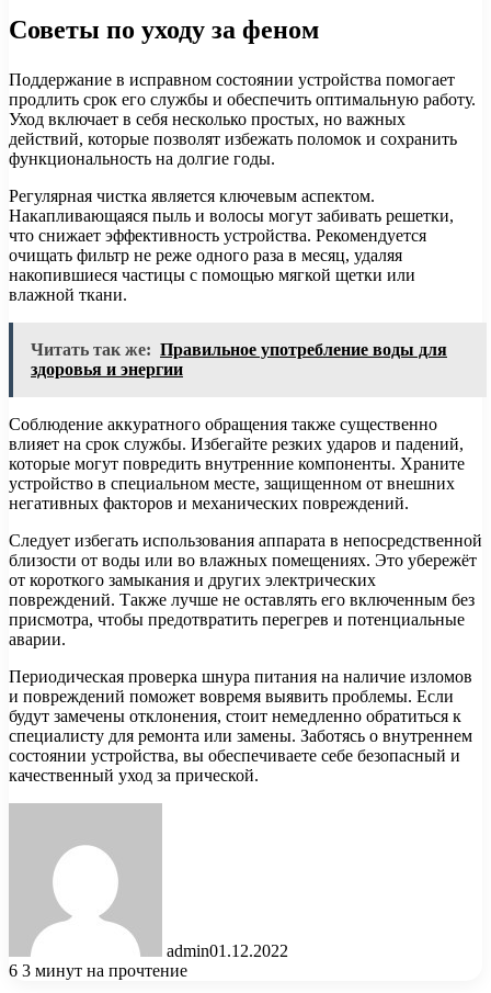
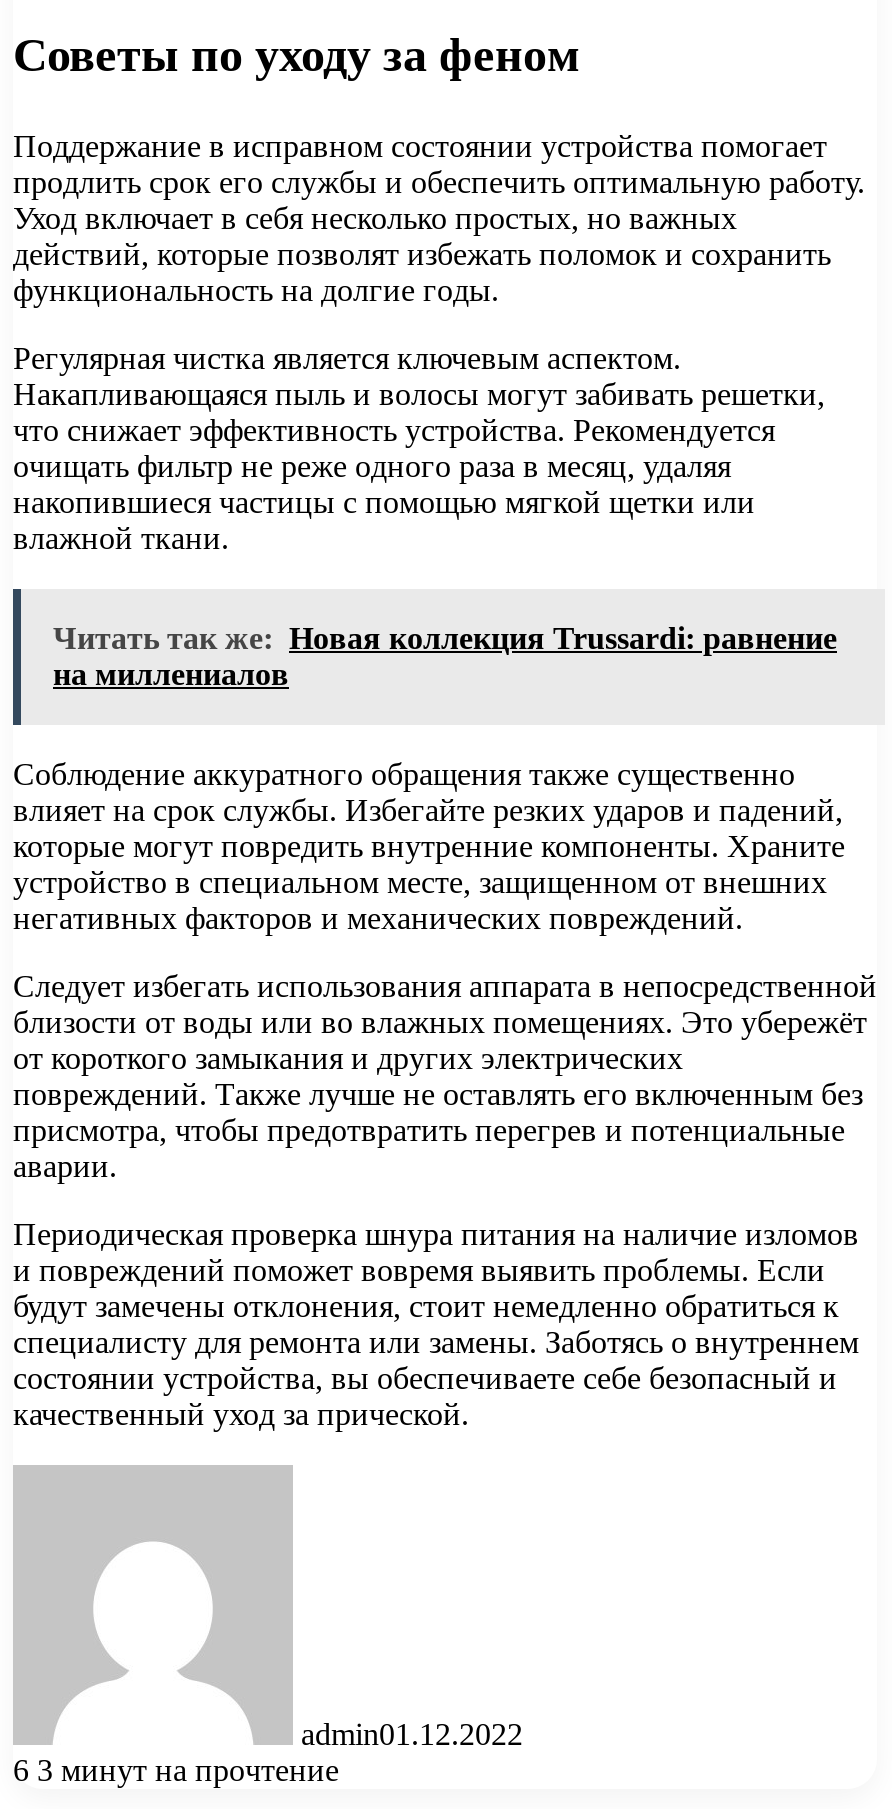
[31,340,447,379] Читать так же: Правильное употребление воды для | здоровья и энергии -> [53,621,837,691] Читать так же: Новая коллекция Trussardi: равнение | на миллениалов

